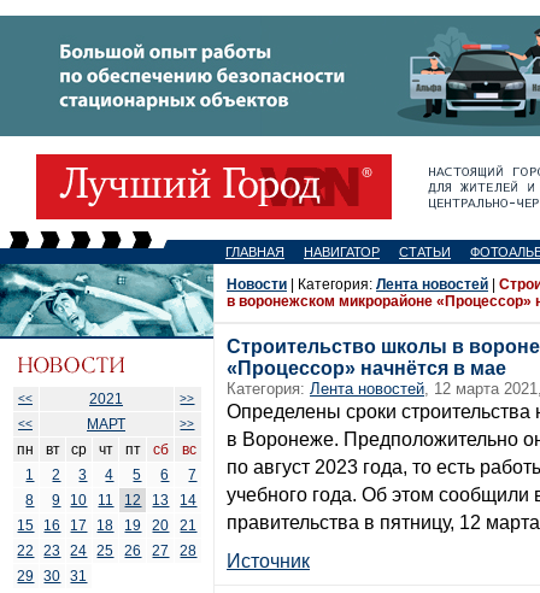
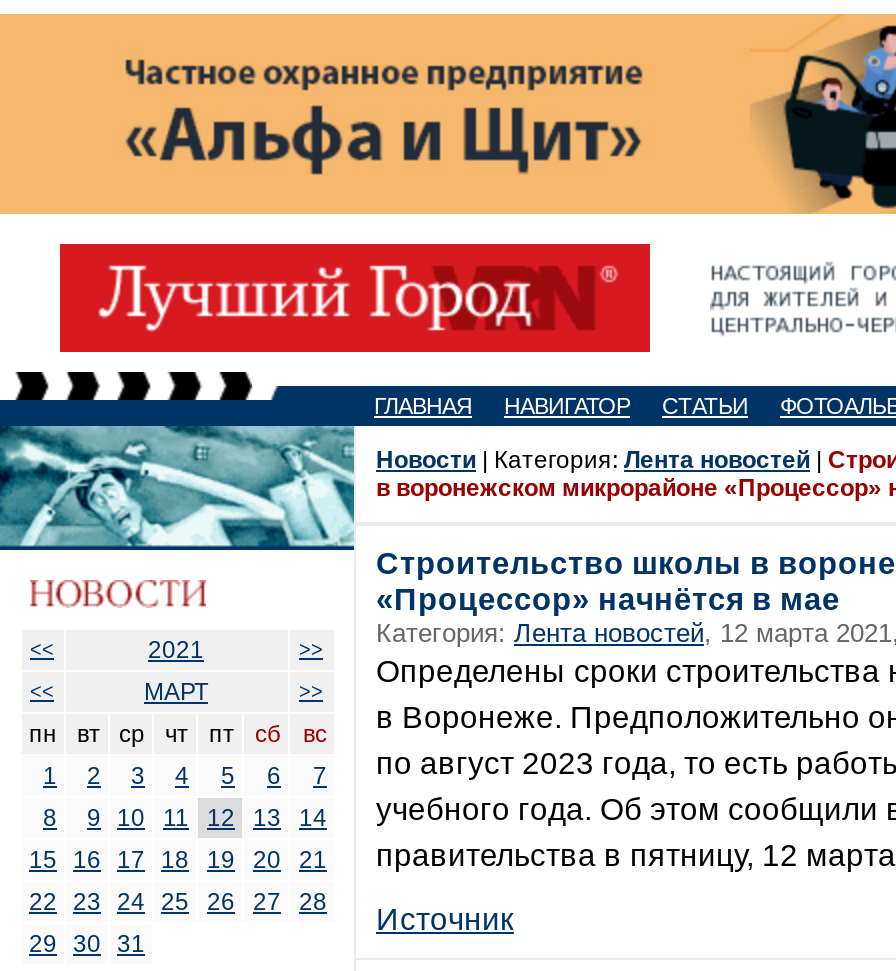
[4,14,536,137] [image] -> [6,12,890,216] [image]

